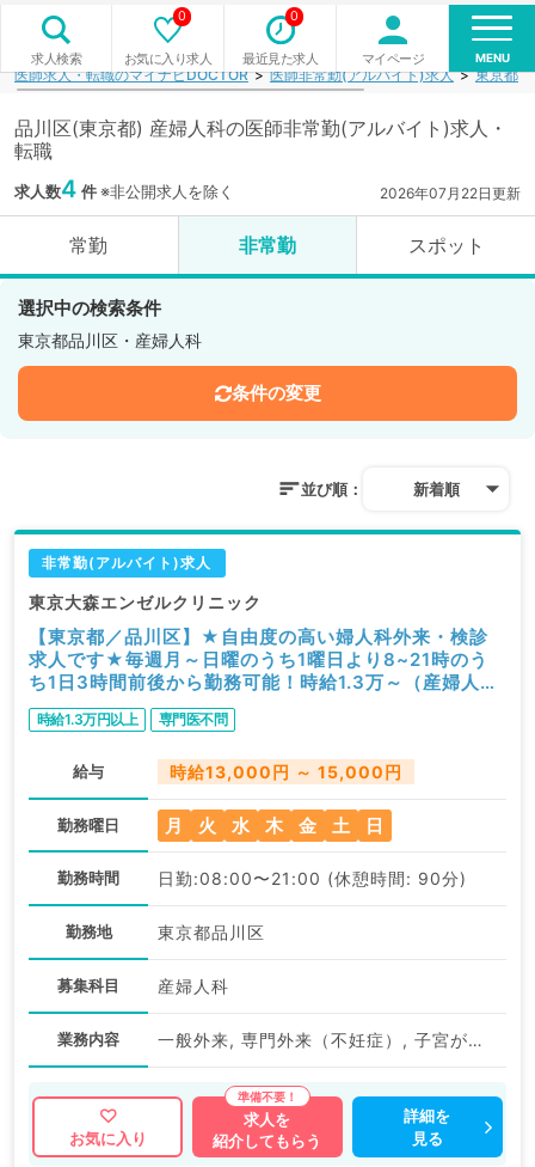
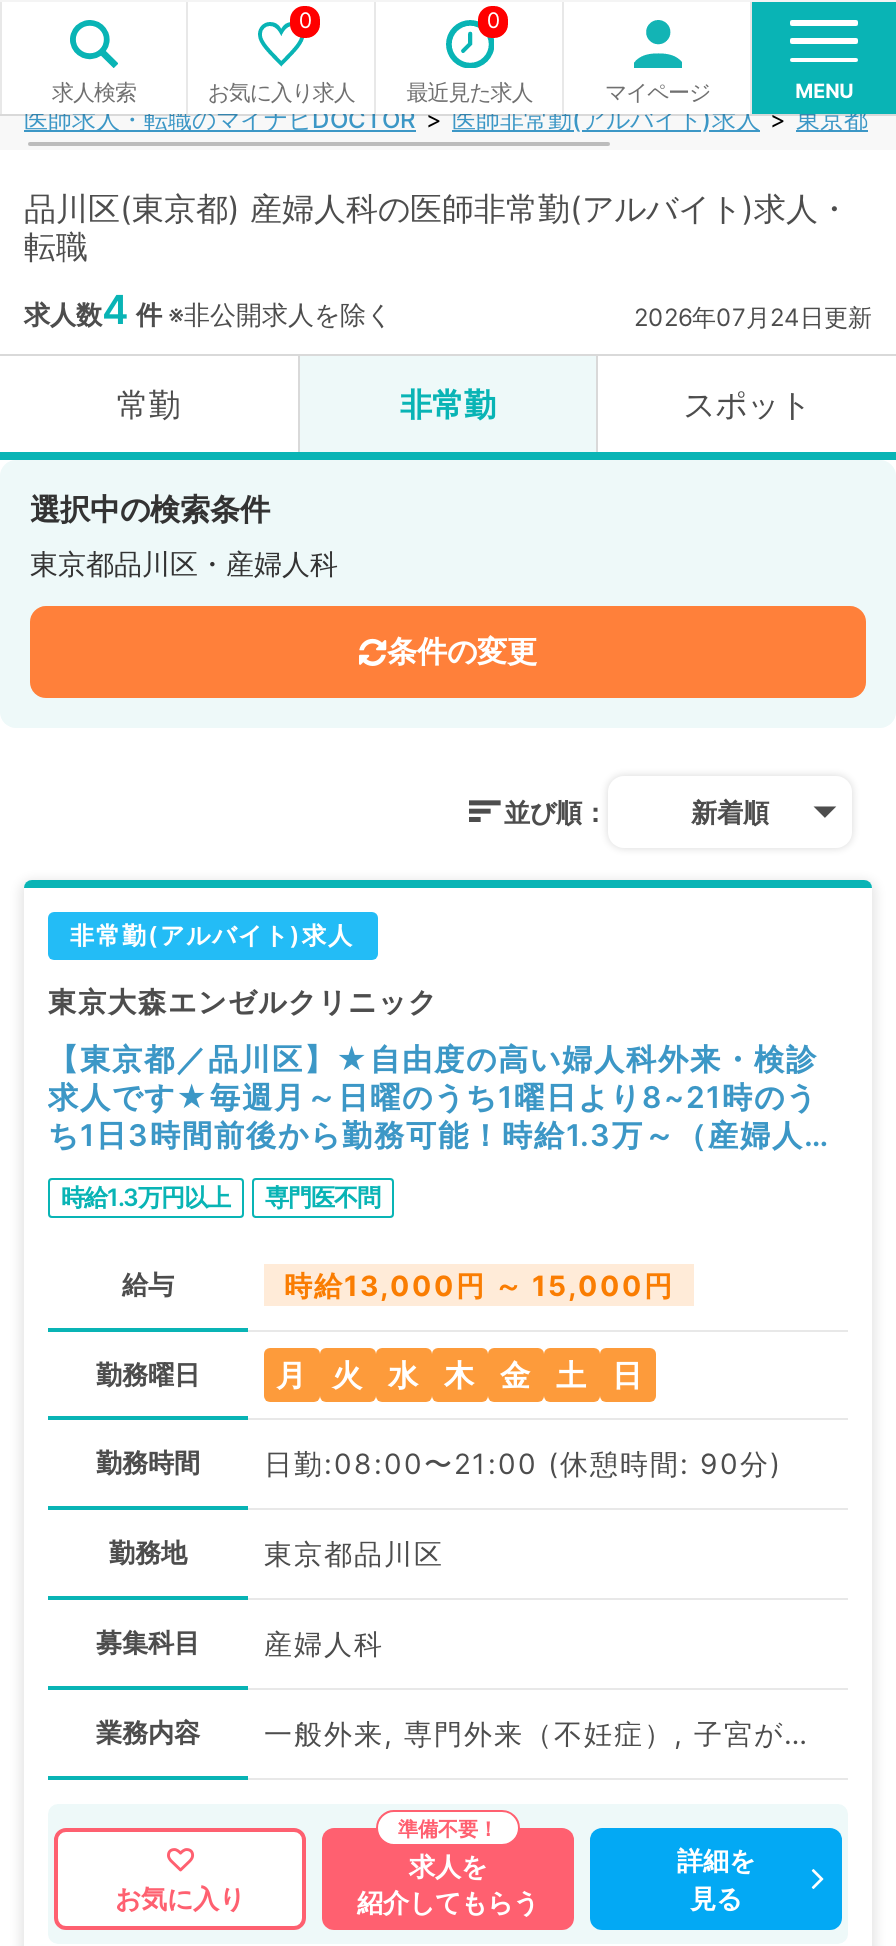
[380,184,521,202] 2026年07月22日更新 -> [634,302,872,332] 2026年07月24日更新

